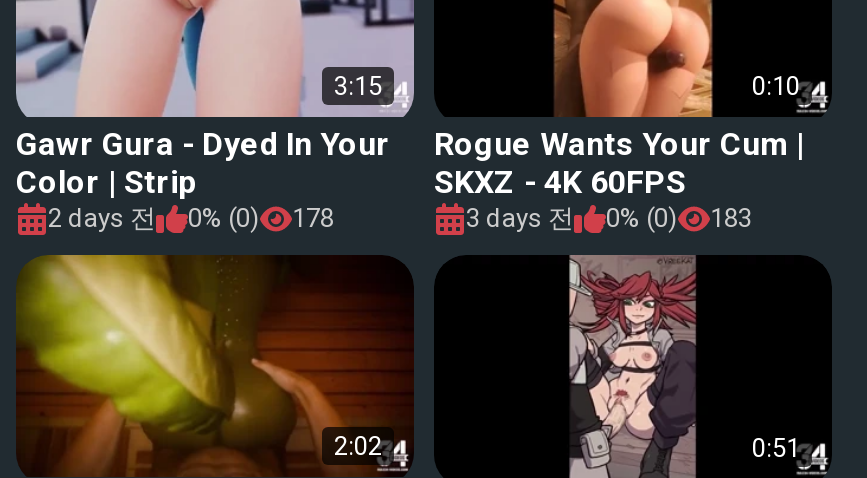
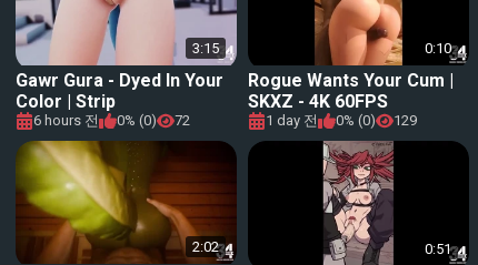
[48,202,156,232] 2 days 전 -> [33,112,99,129] 6 hours 전
[292,202,334,232] 178 -> [175,112,190,129] 72
[466,202,574,232] 3 days 전 -> [266,112,318,129] 1 day 전
[710,202,752,232] 183 -> [394,112,417,129] 129

